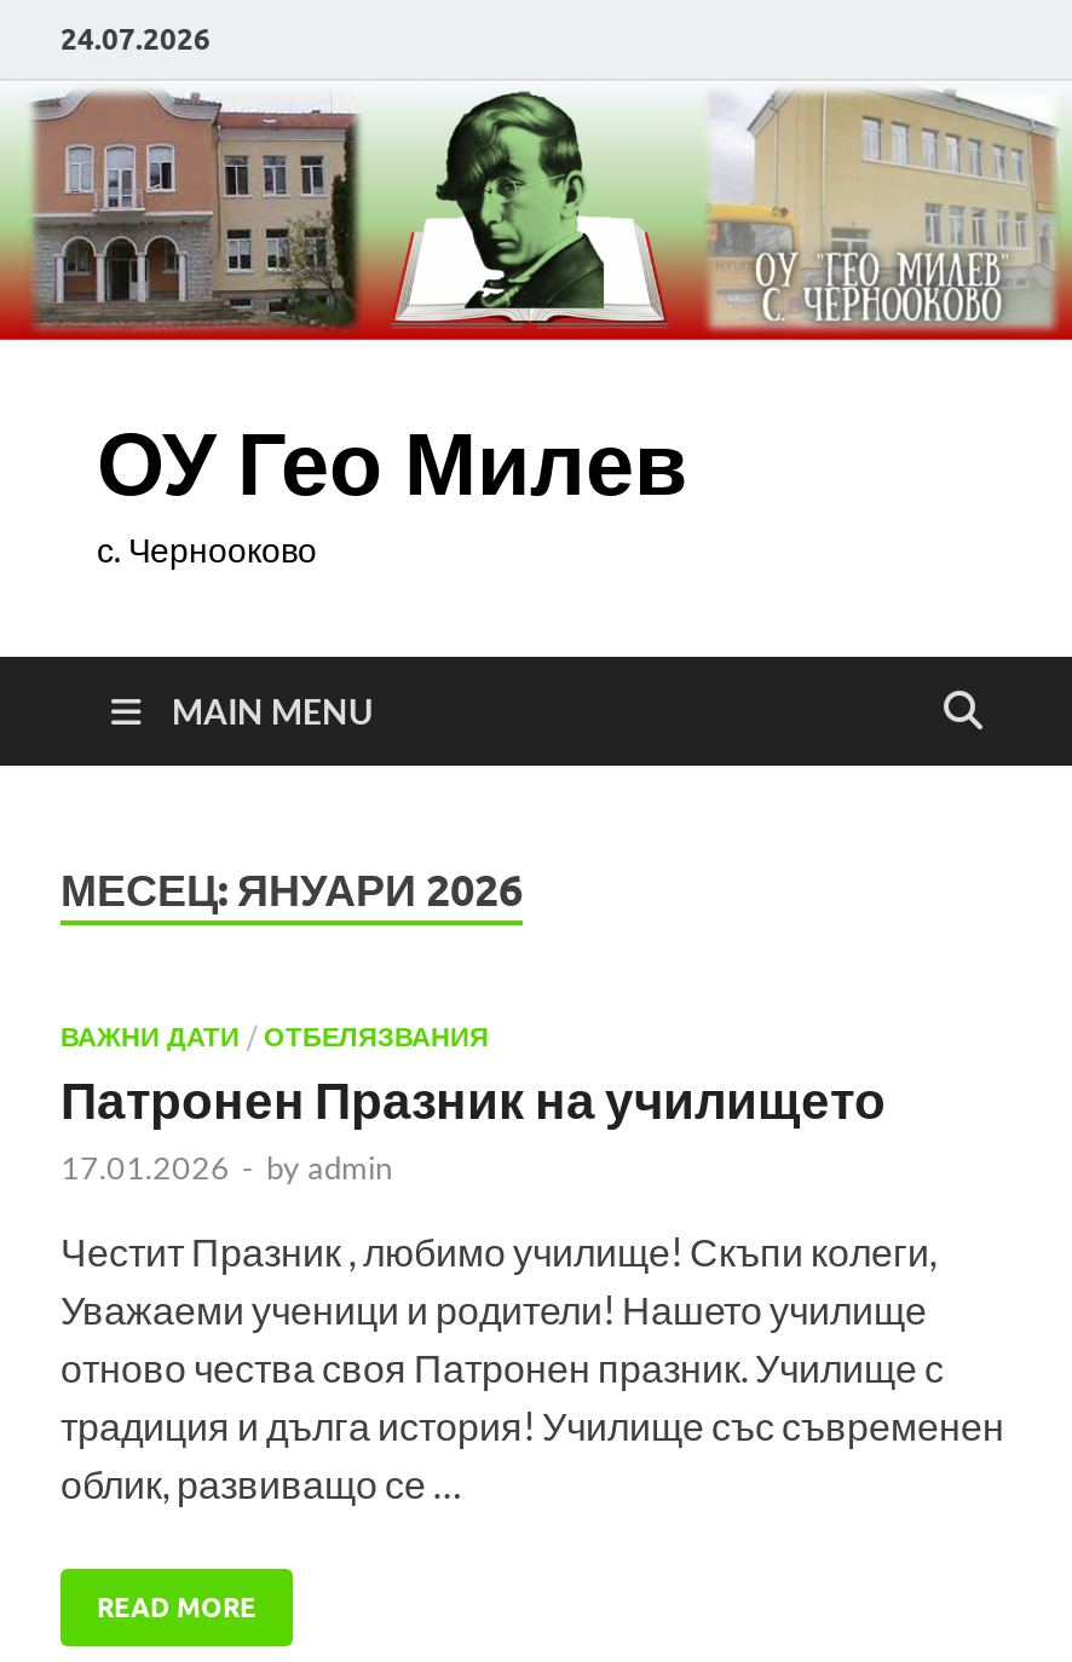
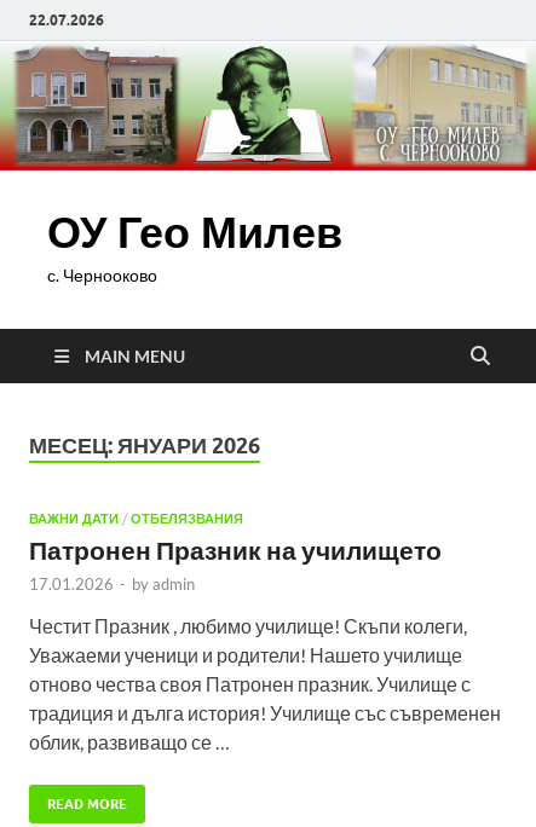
[60,19,211,56] 24.07.2026 -> [29,10,104,28] 22.07.2026

